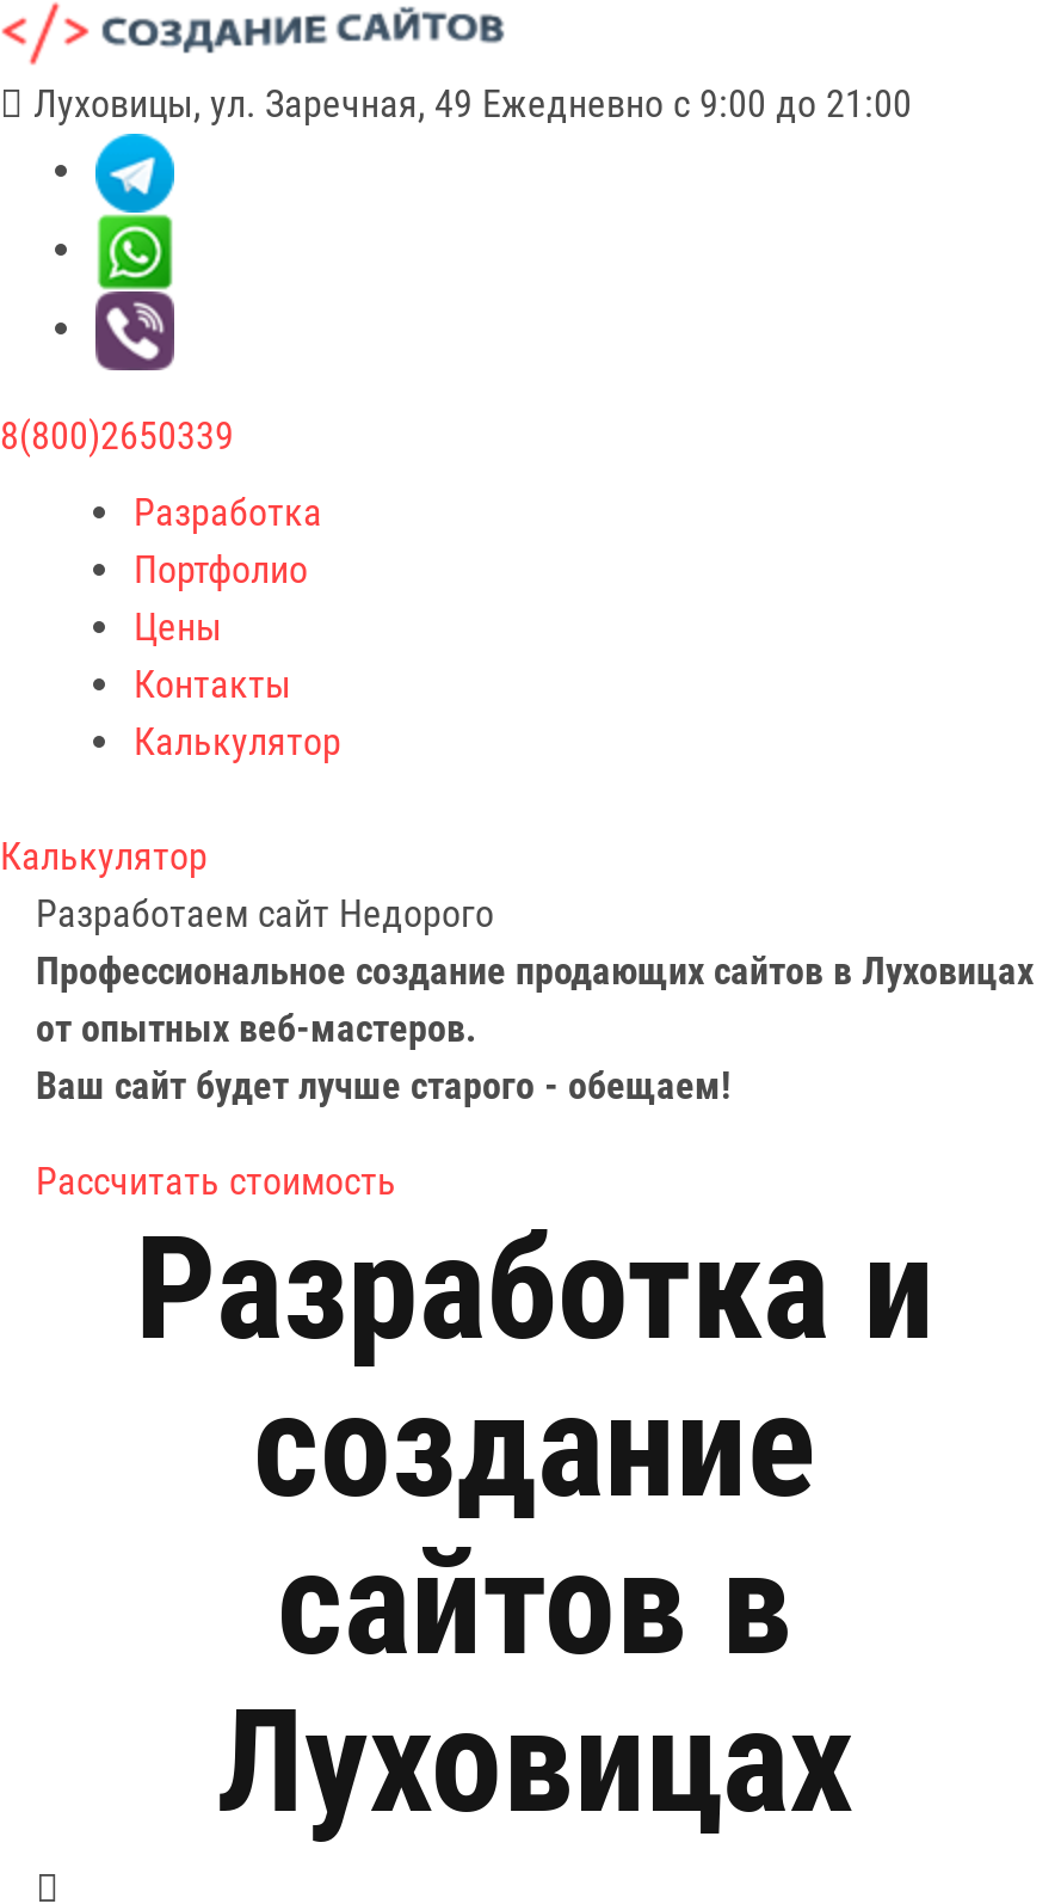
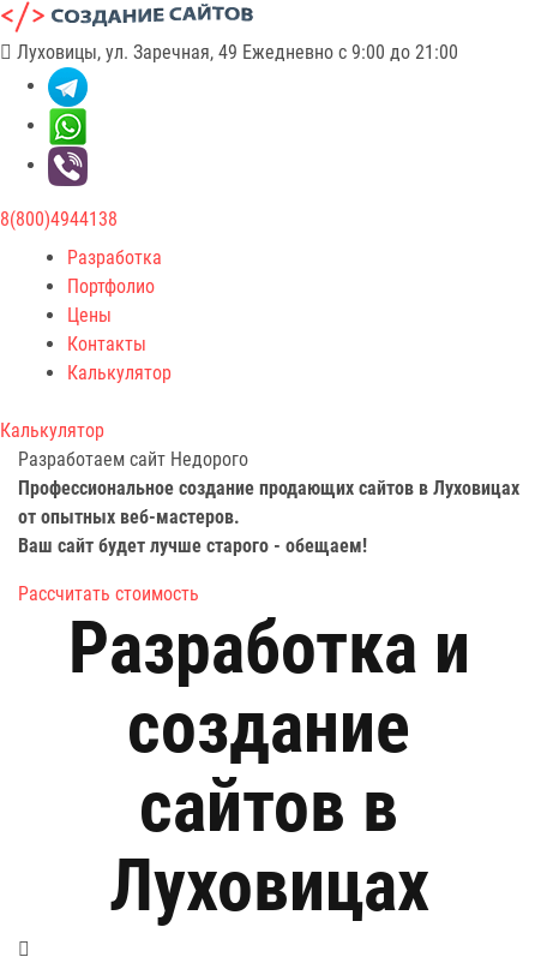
[0,413,234,459] 8(800)2650339 -> [0,208,118,231] 8(800)4944138

